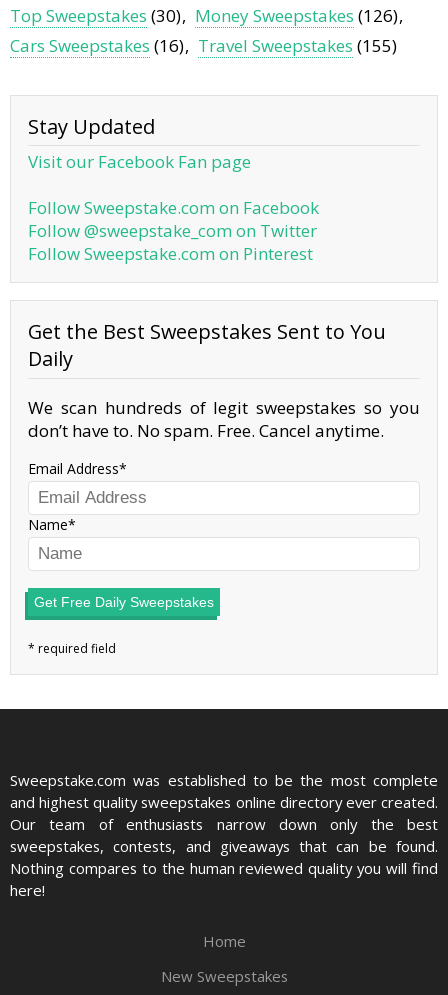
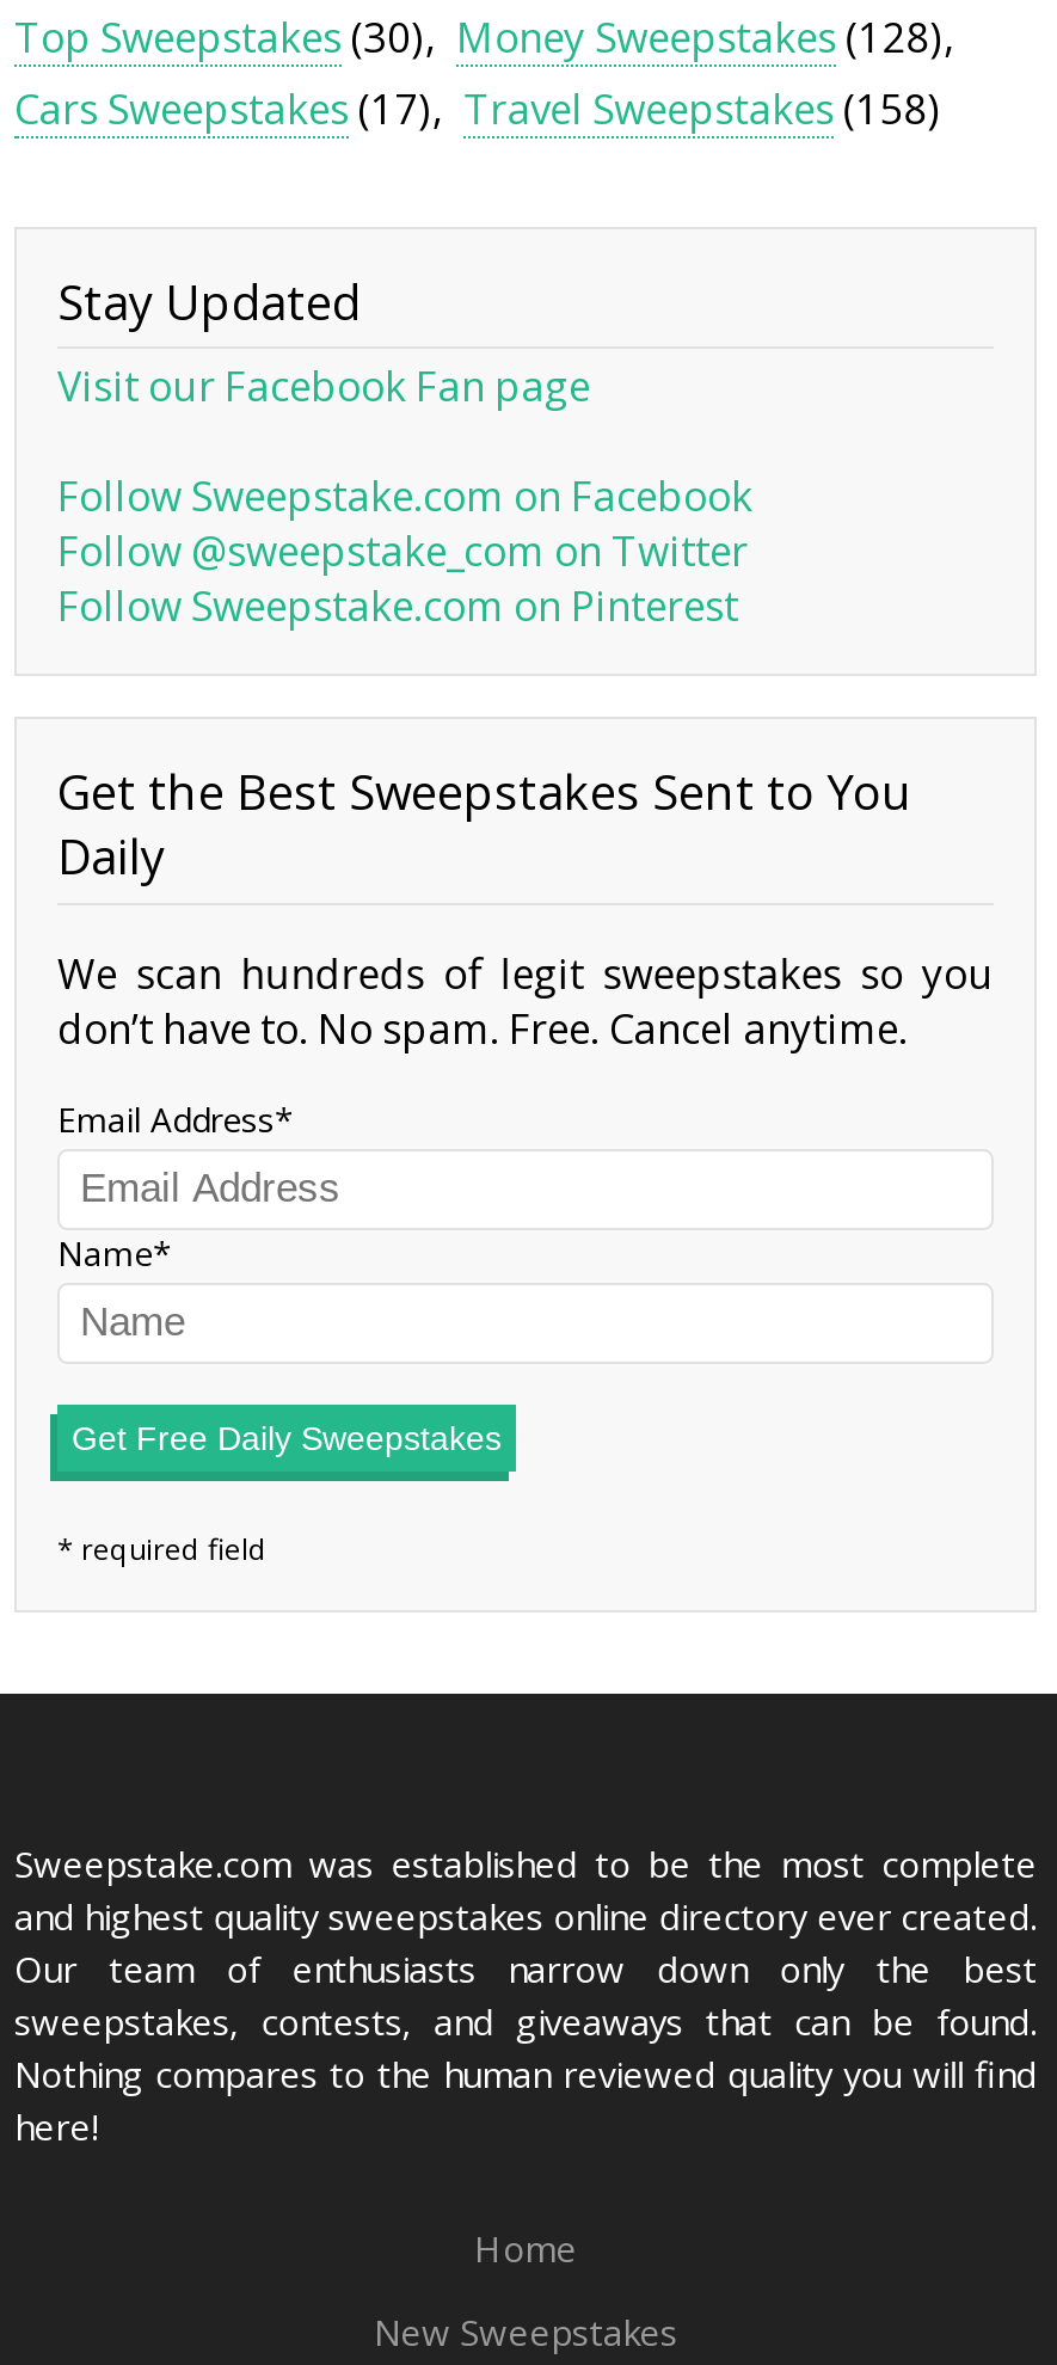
[195,4,398,27] Money Sweepstakes (126) -> [456,10,941,65] Money Sweepstakes (128)
[10,34,184,57] Cars Sweepstakes (16) -> [14,81,430,136] Cars Sweepstakes (17)
[198,34,397,57] Travel Sweepstakes (155) -> [464,81,939,136] Travel Sweepstakes (158)

